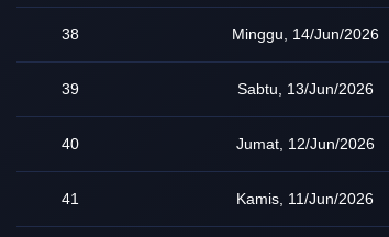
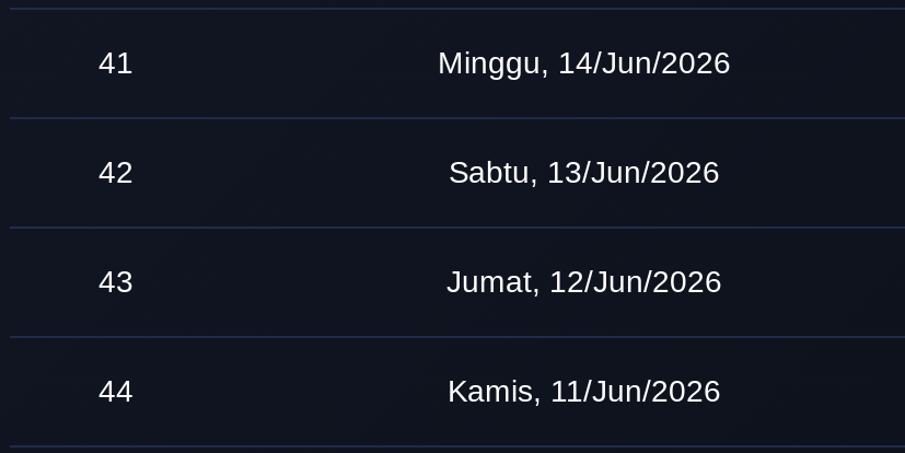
[61,25,79,43] 38 -> [98,45,134,80] 41
[61,80,79,98] 39 -> [98,154,134,189] 42
[61,135,79,153] 40 -> [98,264,134,299] 43
[61,190,79,207] 41 -> [98,373,134,408] 44

